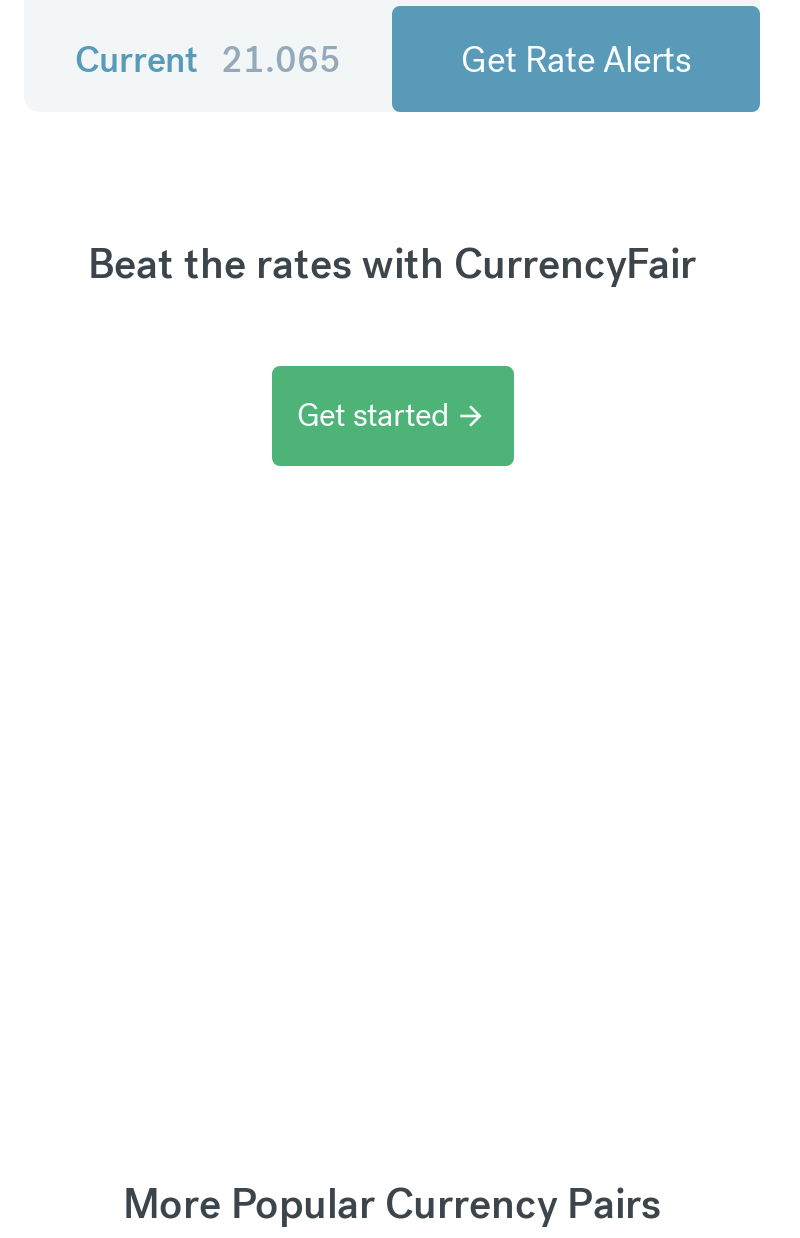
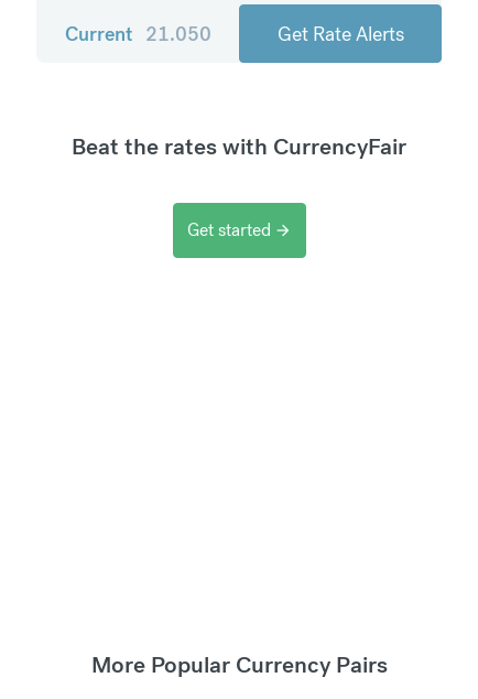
[75,36,341,82] Current 21.065 -> [64,21,211,46] Current 21.050

